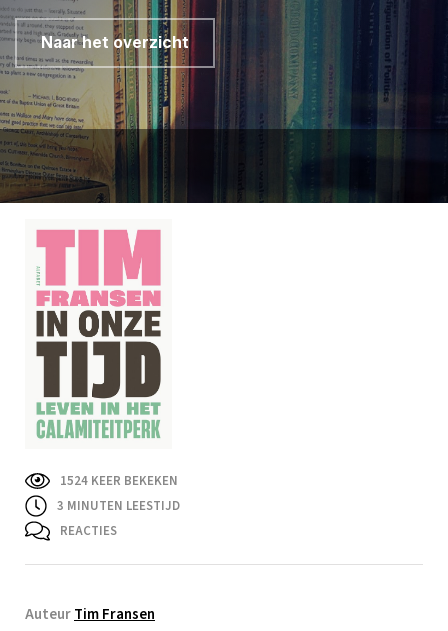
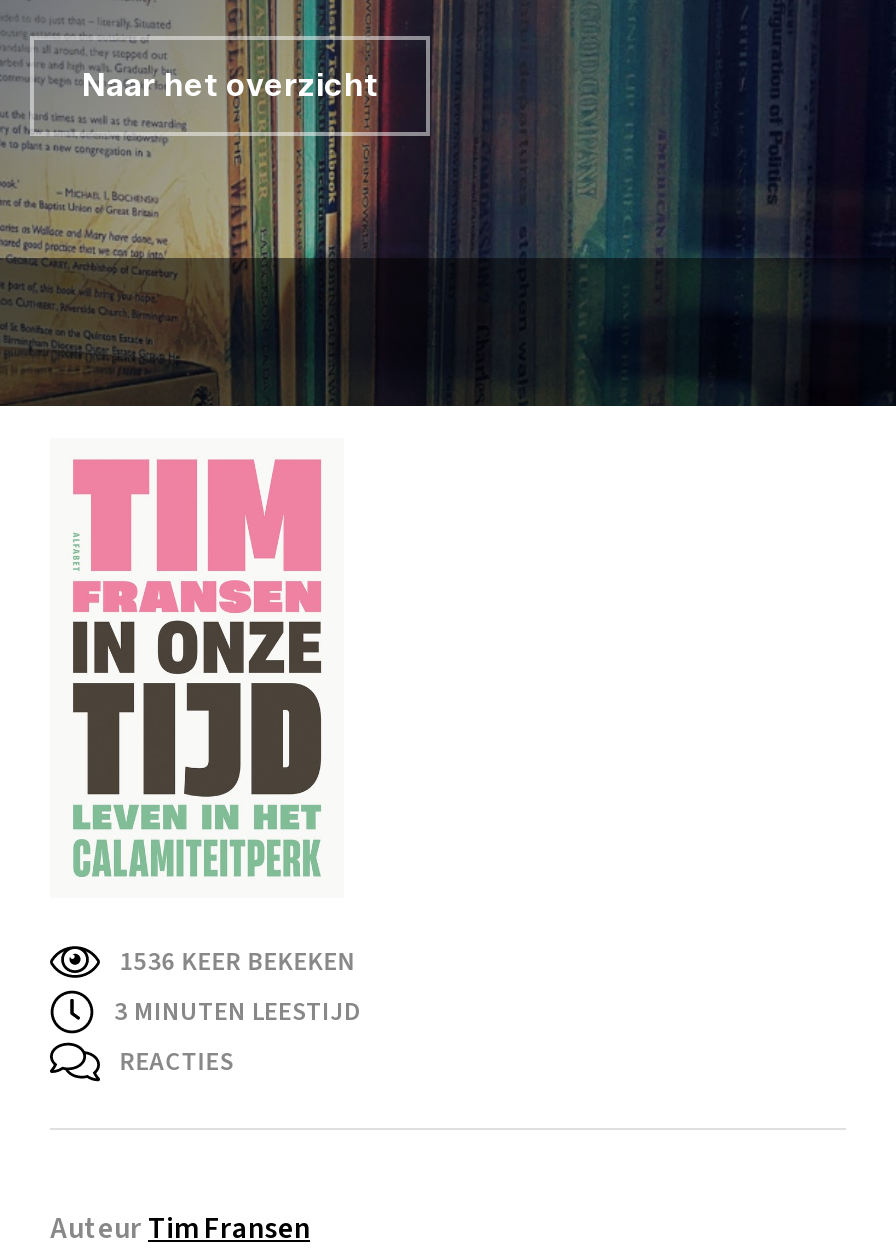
[60,472,178,490] 1524 KEER BEKEKEN -> [120,944,356,980] 1536 KEER BEKEKEN

